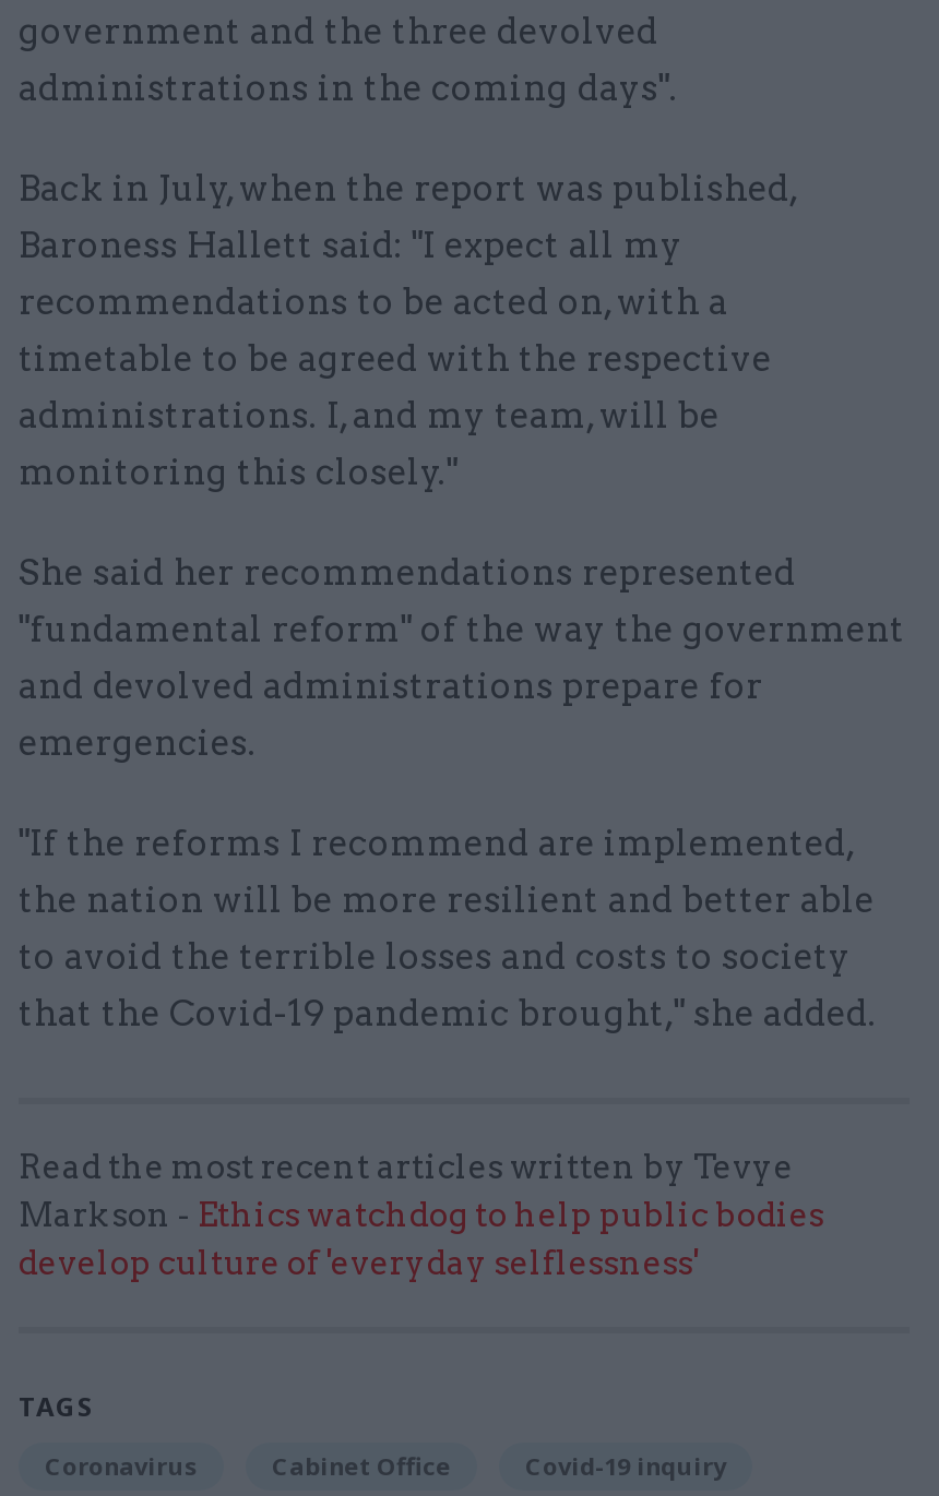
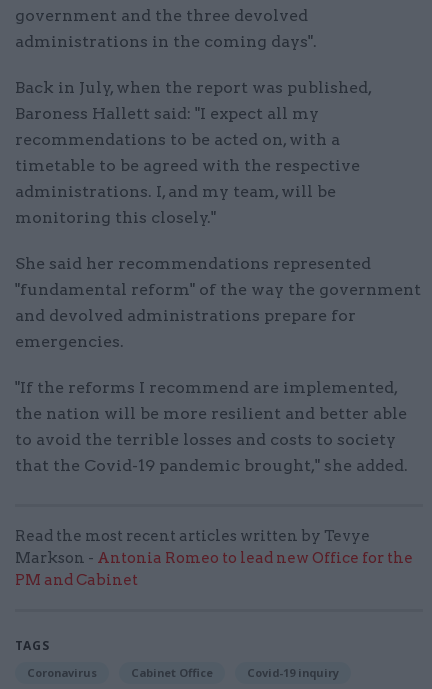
[19,1195,824,1283] Markson - Ethics watchdog to help public bodies | develop culture of 'everyday selflessness' -> [15,549,413,589] Markson - Antonia Romeo to lead new Office for the | PM and Cabinet

